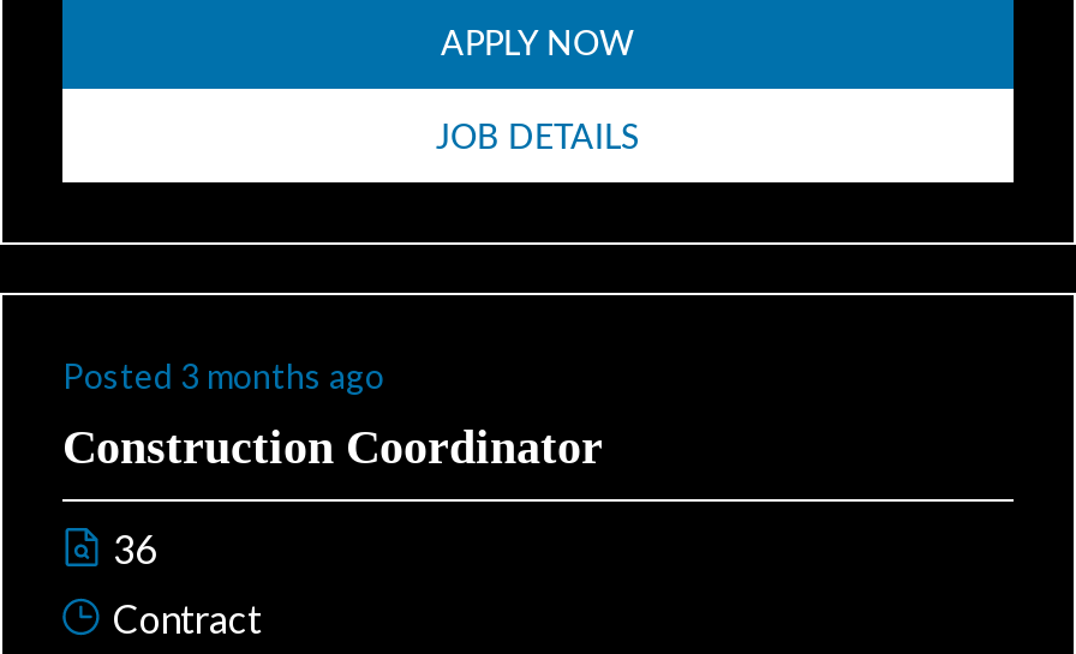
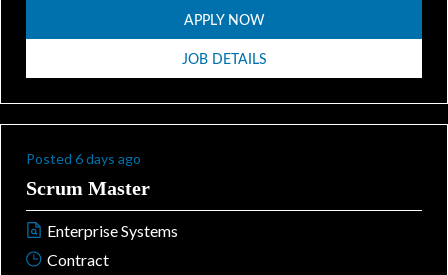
[62,355,384,396] Posted 3 months ago -> [26,150,141,167] Posted 6 days ago
[62,420,603,472] Construction Coordinator -> [26,177,150,199] Scrum Master
[113,525,156,571] 36 -> [47,221,178,240] Enterprise Systems

